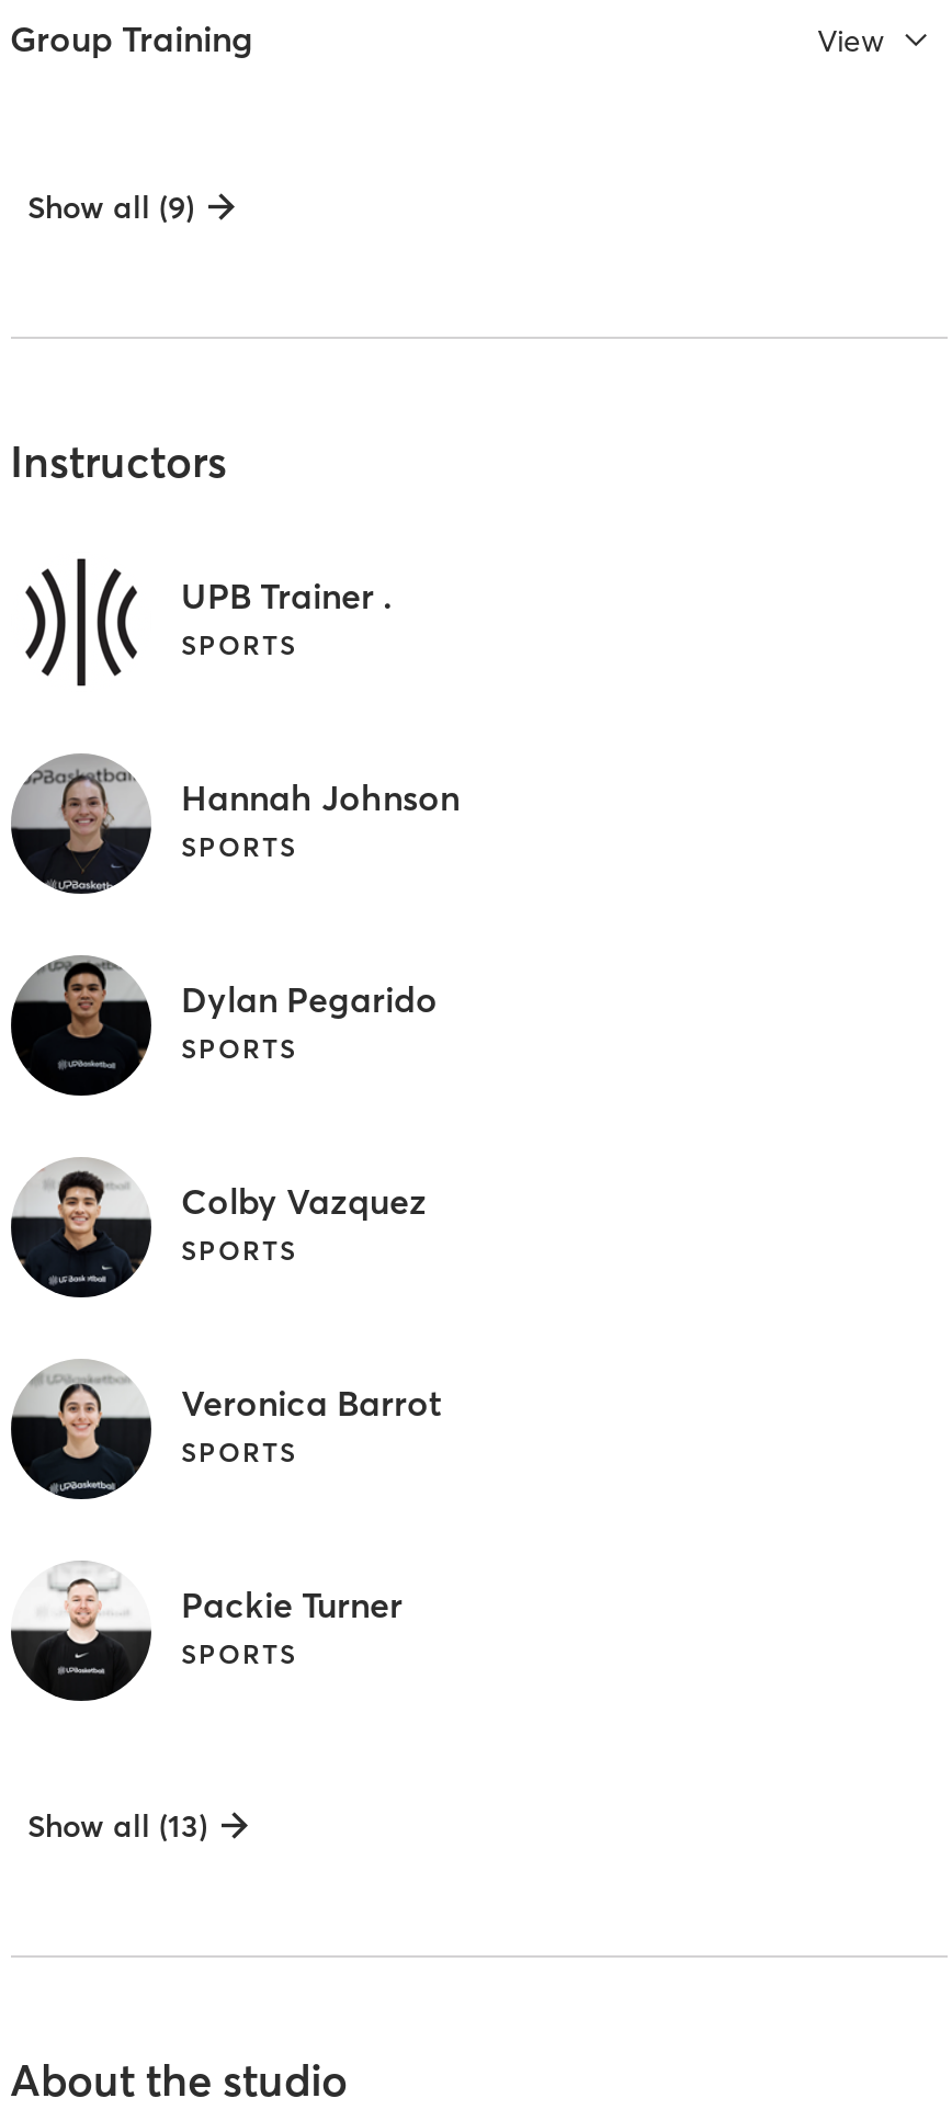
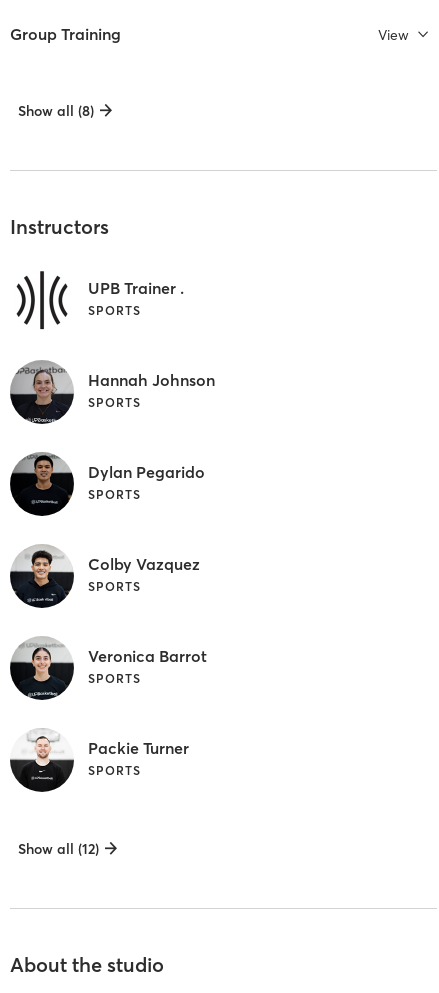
[27,188,194,228] Show all (9) -> [17,102,93,120] Show all (8)
[27,1806,207,1846] Show all (13) -> [17,840,98,858] Show all (12)

